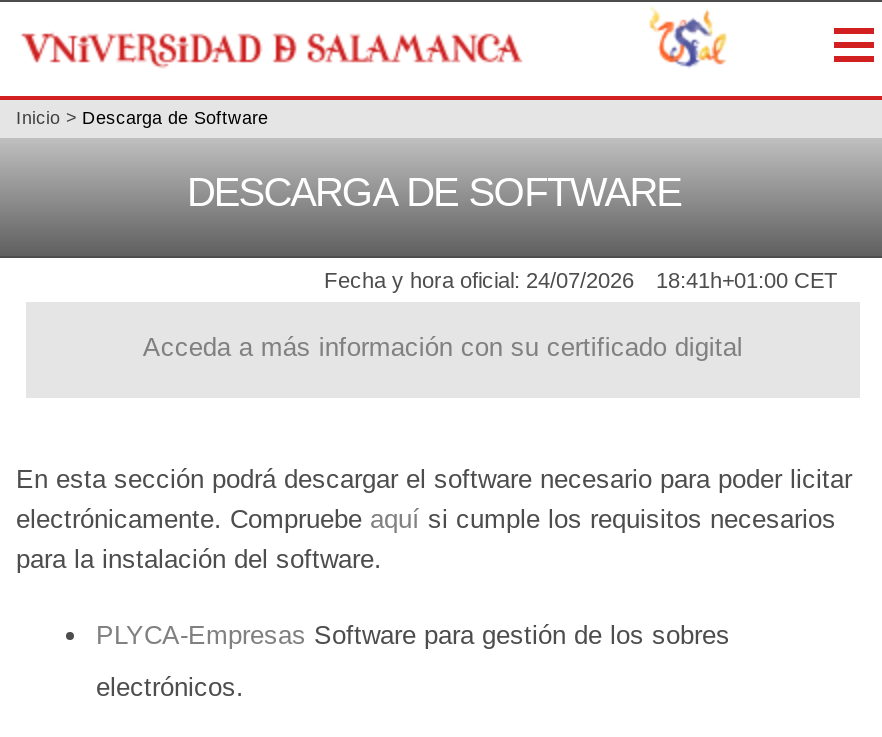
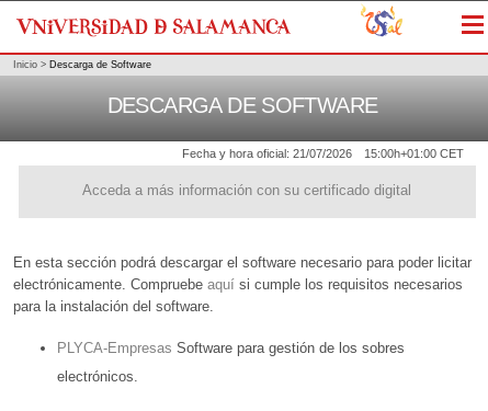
[324,269,634,293] Fecha y hora oficial: 24/07/2026 -> [182,147,352,160] Fecha y hora oficial: 21/07/2026
[656,269,838,293] 18:41h+01:00 CET -> [364,147,464,160] 15:00h+01:00 CET

